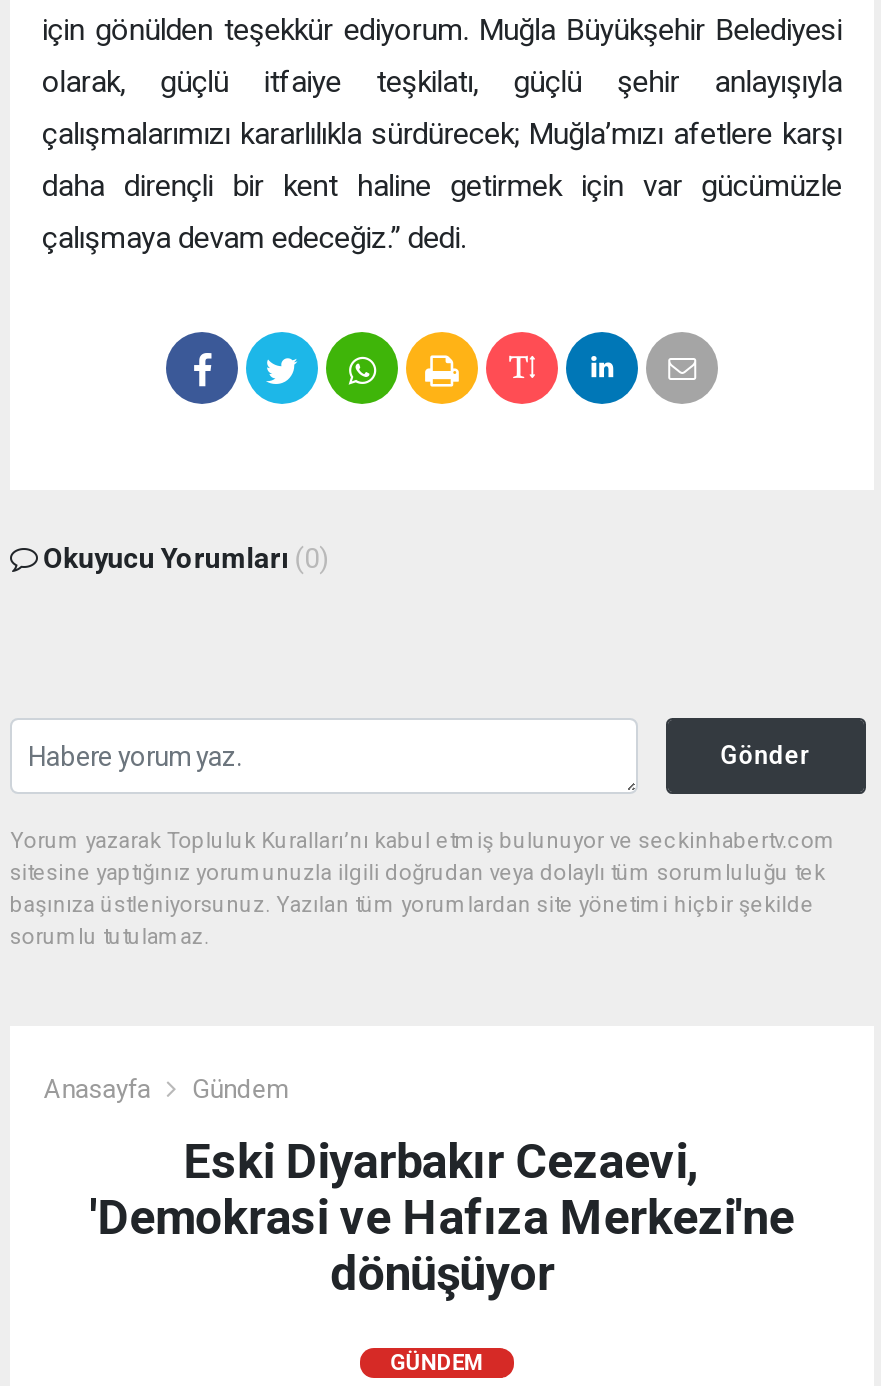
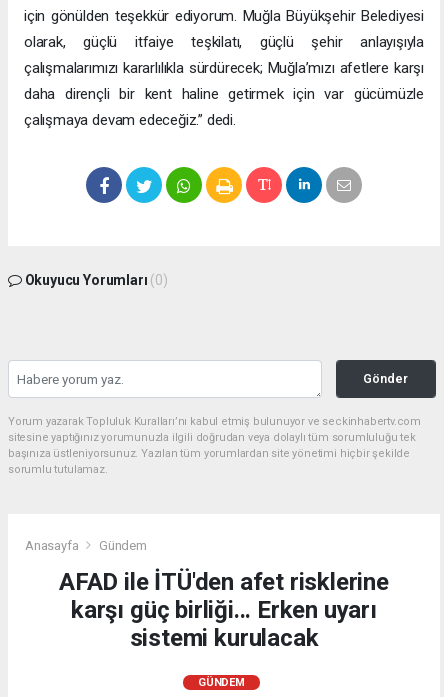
[90,1134,794,1302] Eski Diyarbakır Cezaevi, | 'Demokrasi ve Hafıza Merkezi'ne | dönüşüyor -> [59,568,389,652] AFAD ile İTÜ'den afet risklerine | karşı güç birliği... Erken uyarı | sistemi kurulacak

